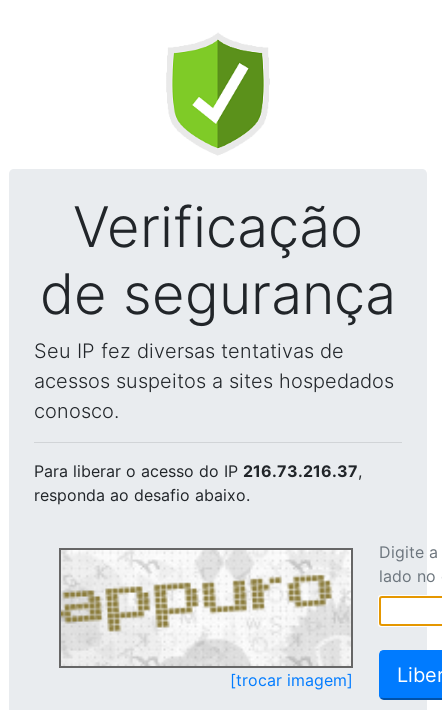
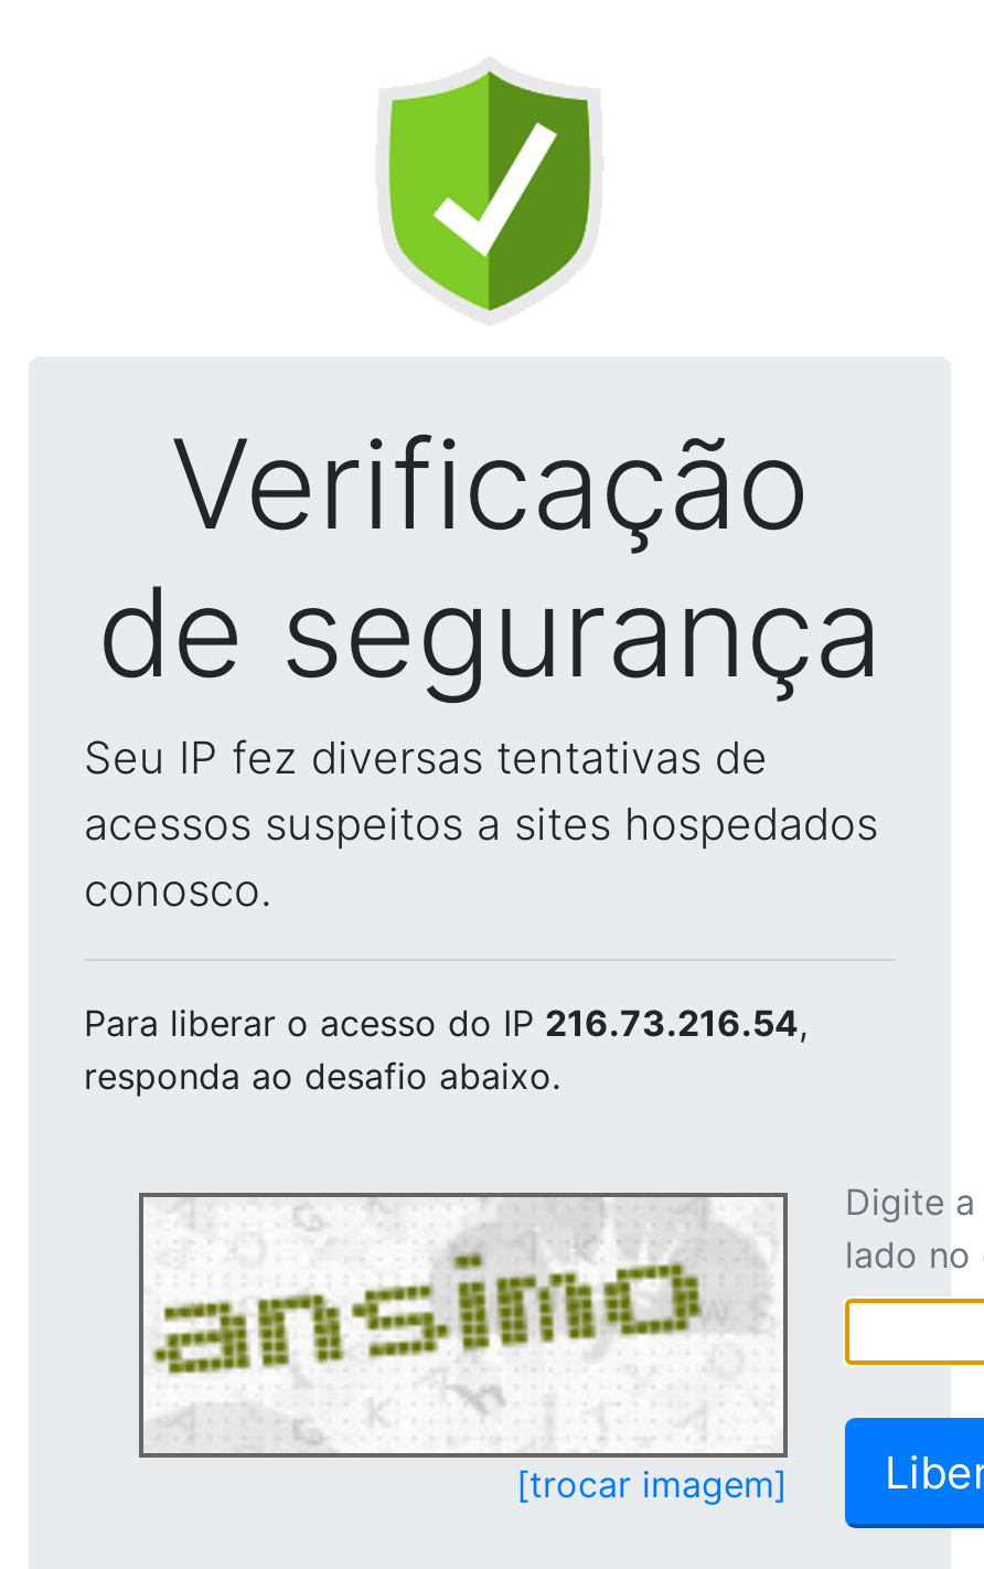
[34,461,362,481] Para liberar o acesso do IP 216.73.216.37, -> [84,1001,807,1045] Para liberar o acesso do IP 216.73.216.54,
[60,552,348,664] [image] -> [143,1204,779,1451] [image]

